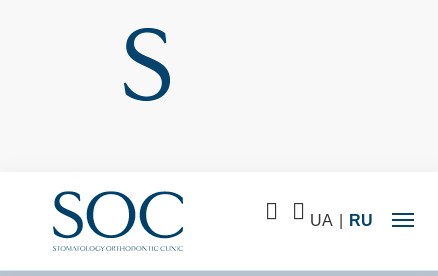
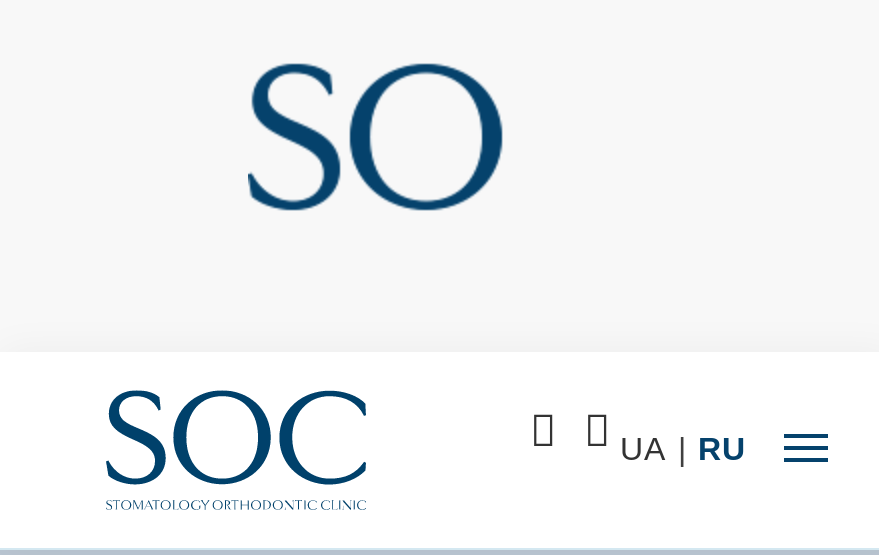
none -> [348,62,504,212] [image]

